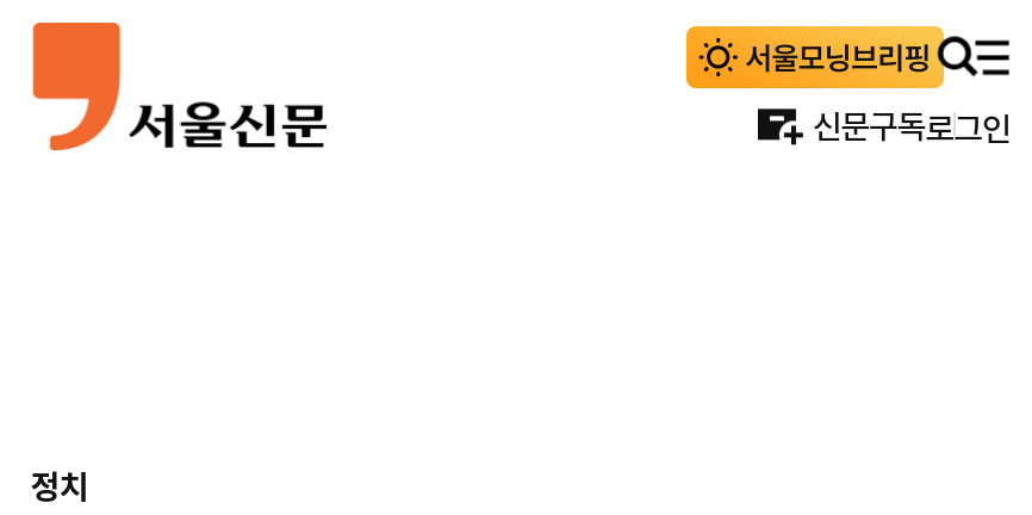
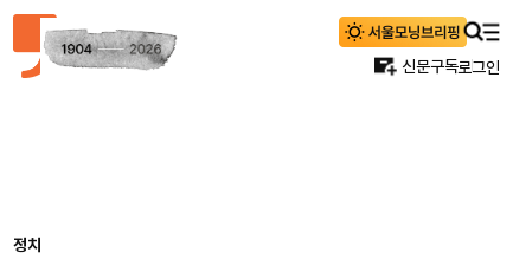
[38,21,360,150] [image] -> [18,13,178,77] [image]

